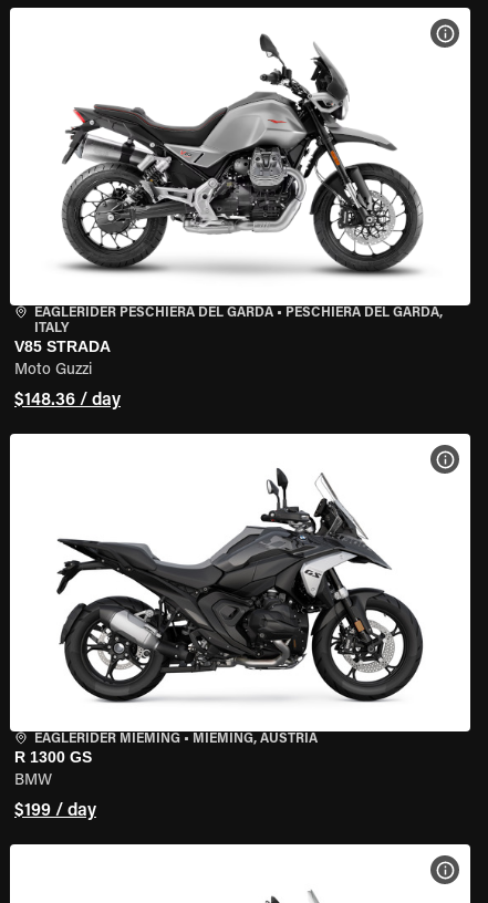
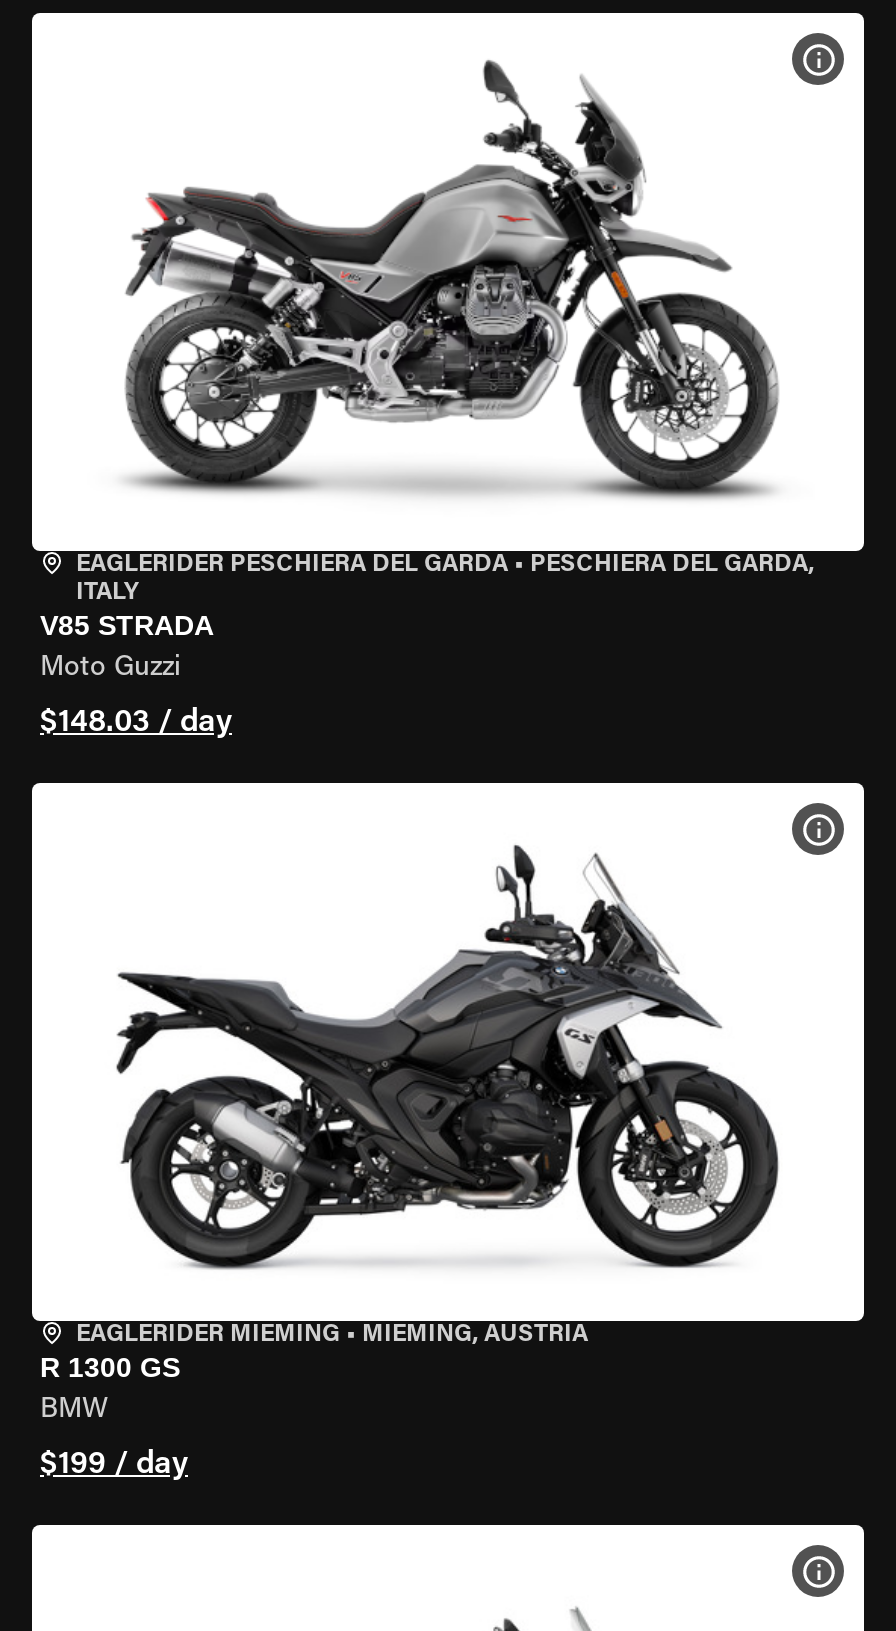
[14,392,121,409] $148.36 / day -> [40,707,232,739] $148.03 / day

